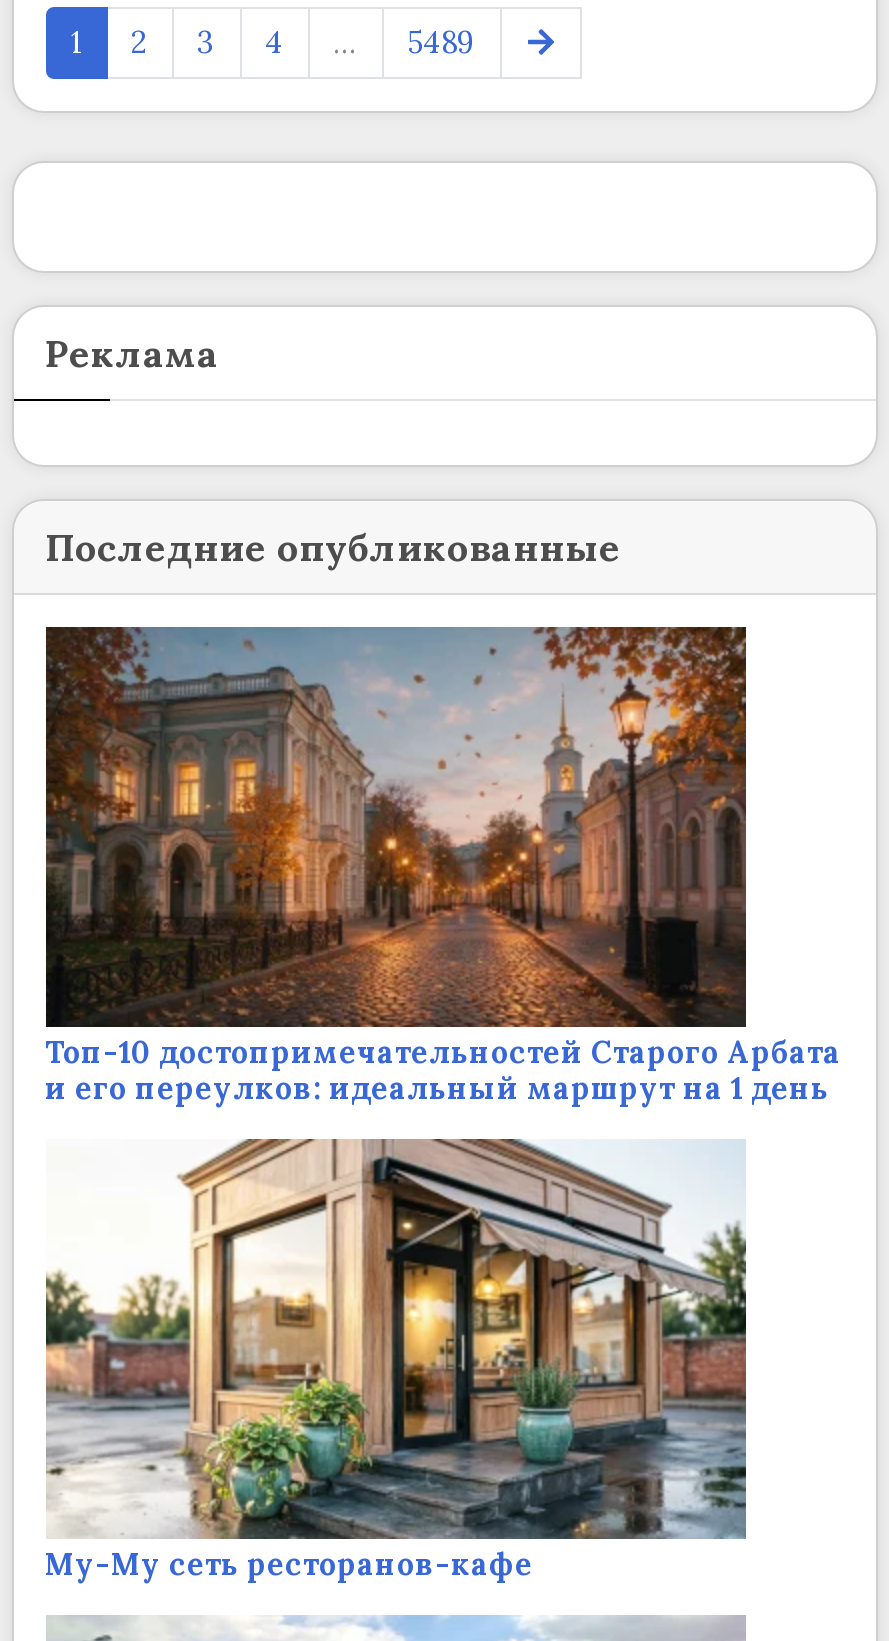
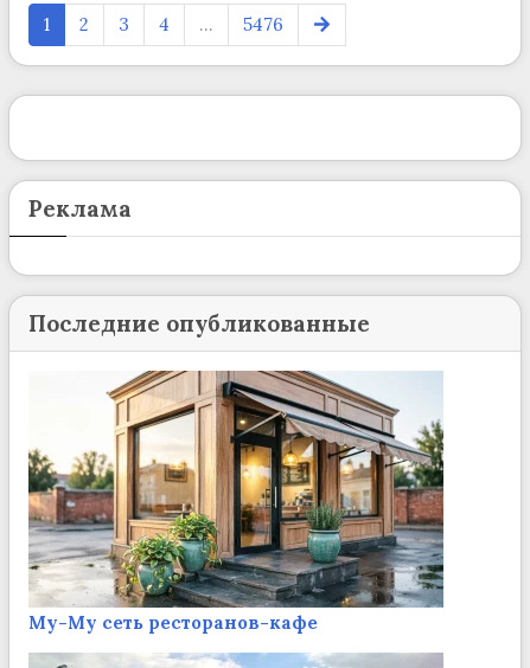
[407,23,475,61] 5489 -> [242,13,283,36] 5476
[44,625,841,1107] [image] | Топ-10 достопримечательностей Старого Арбата | и его переулков: идеальный маршрут на 1 день -> none

